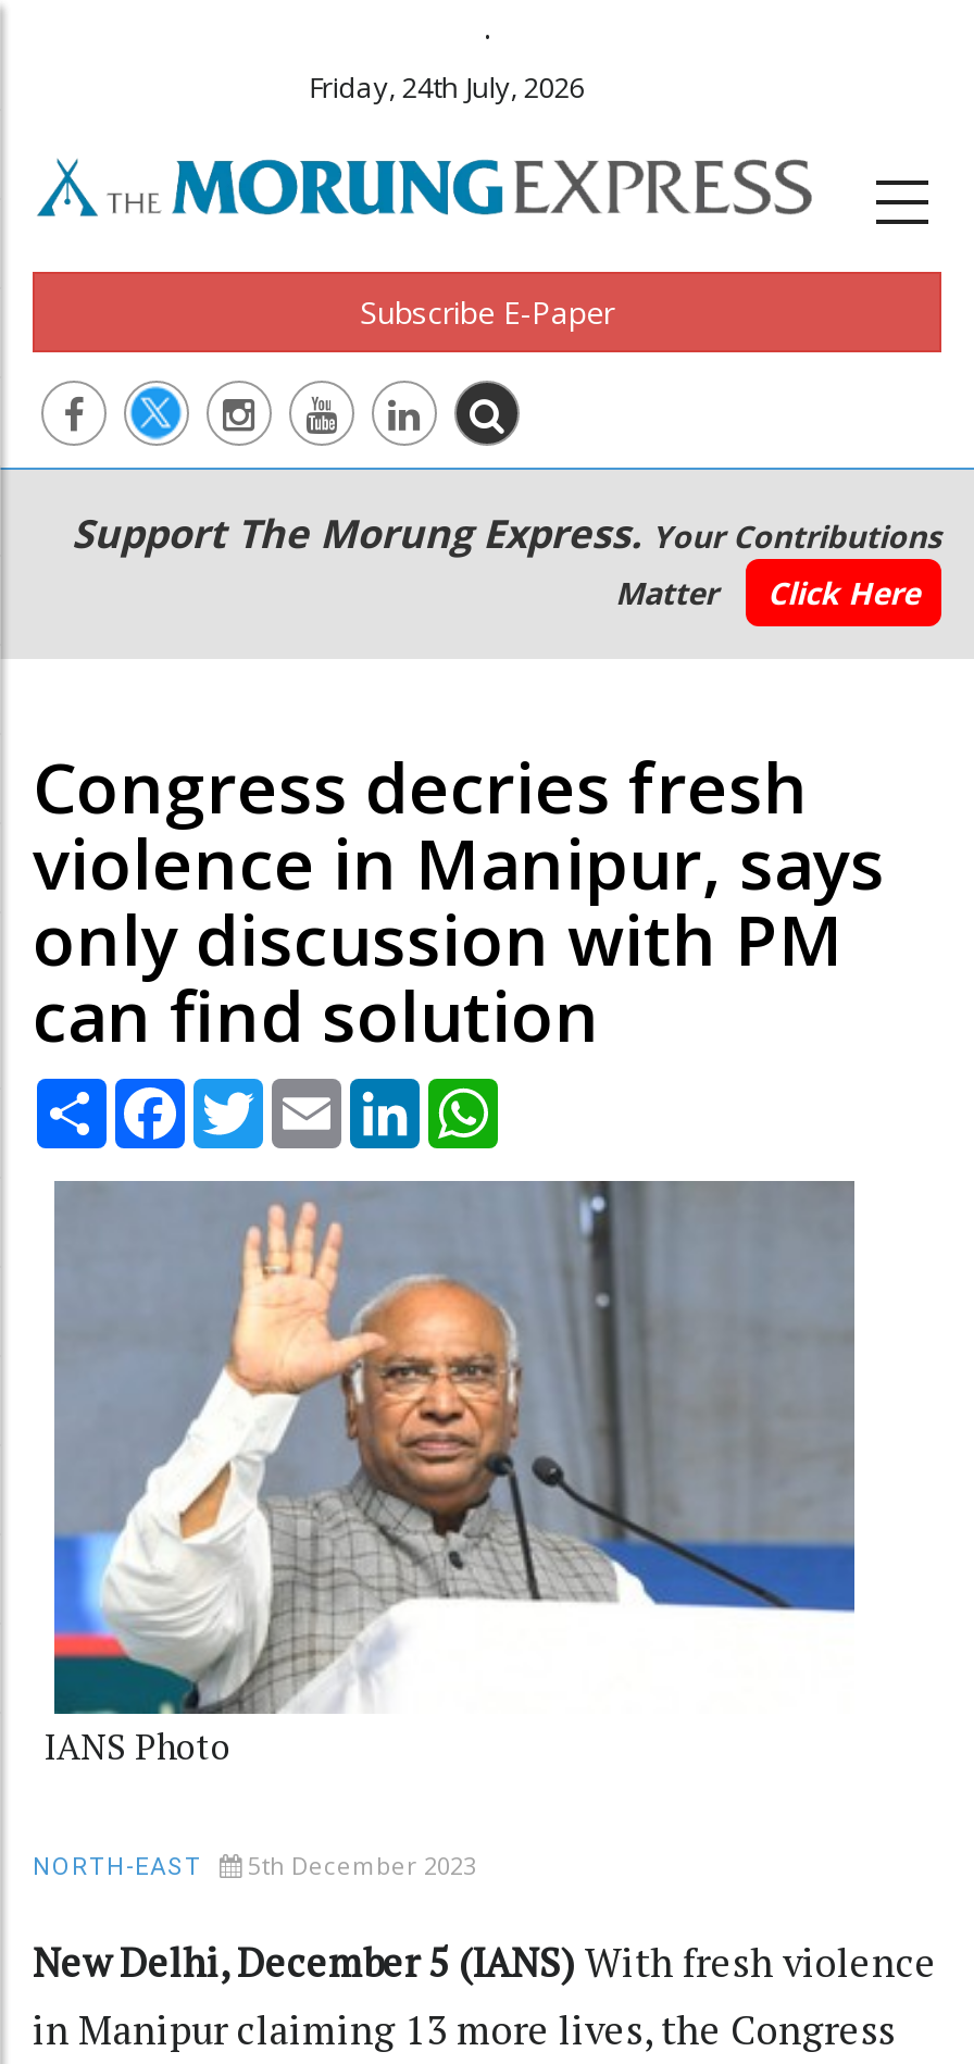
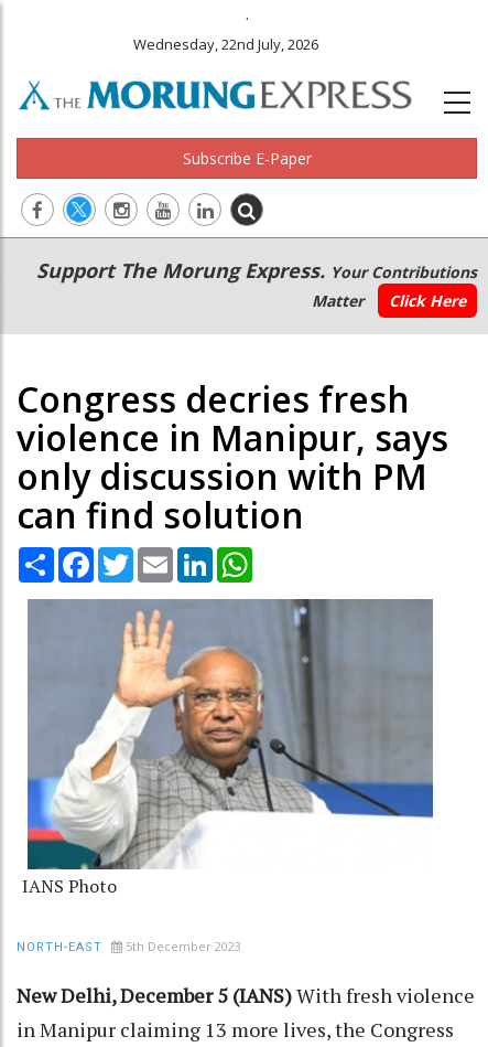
[308,67,584,107] Friday, 24th July, 2026 -> [134,34,319,54] Wednesday, 22nd July, 2026

